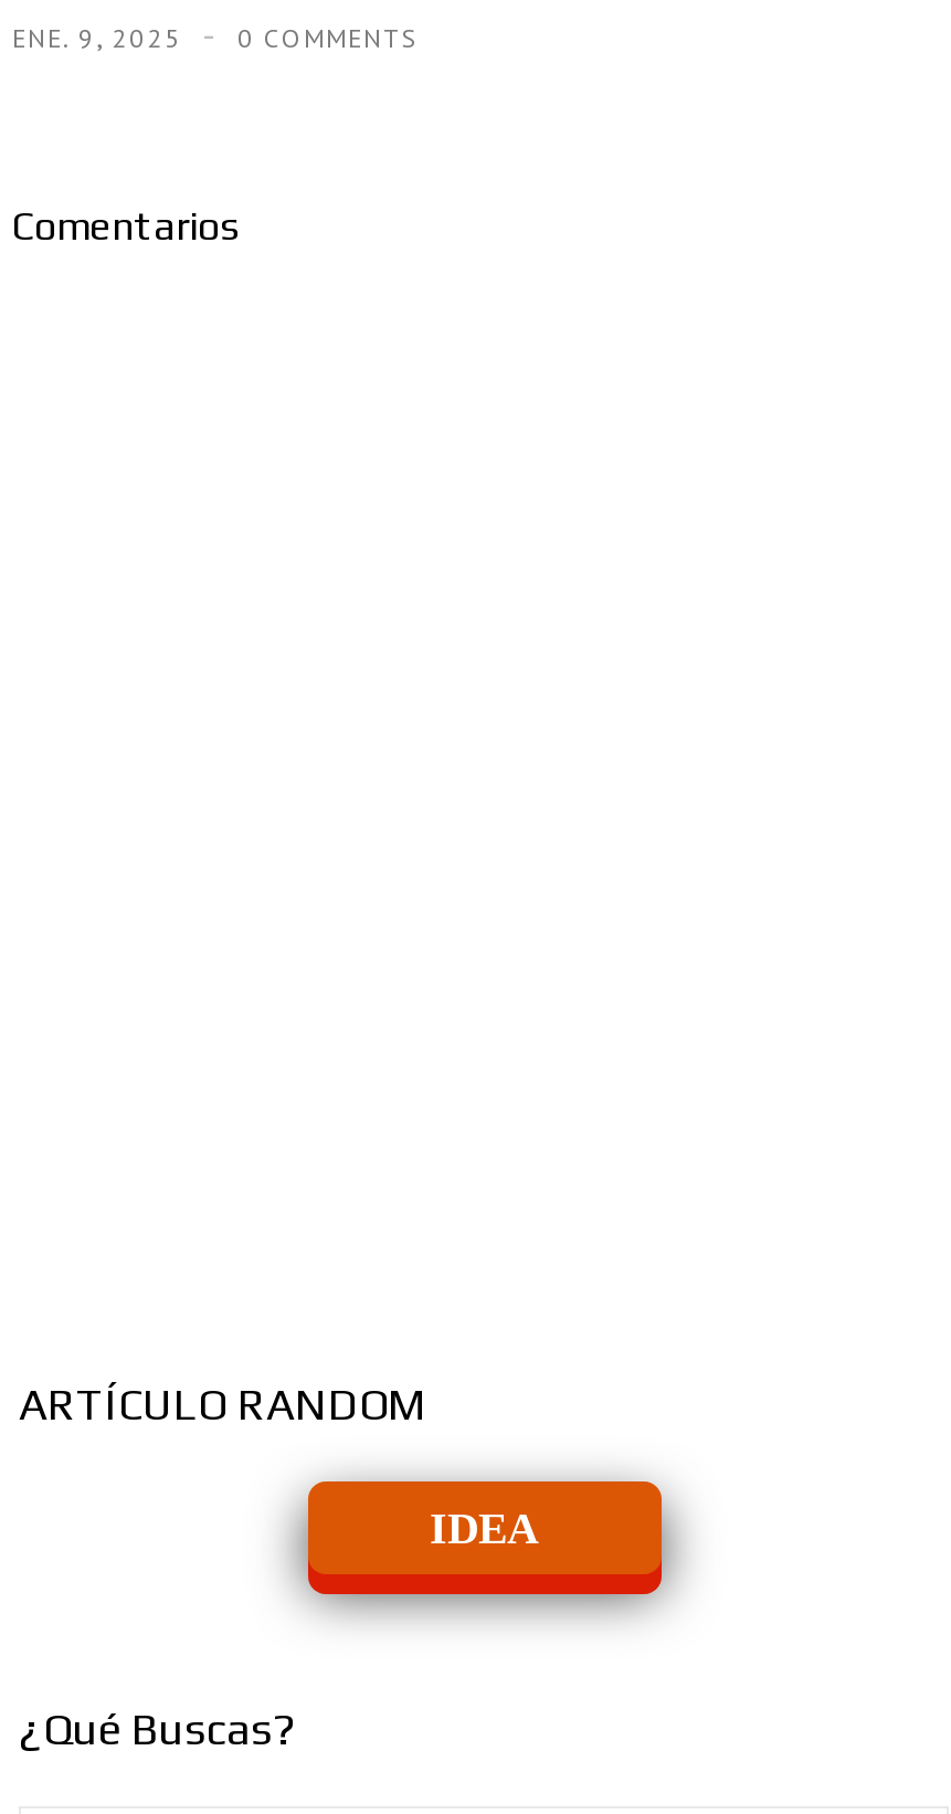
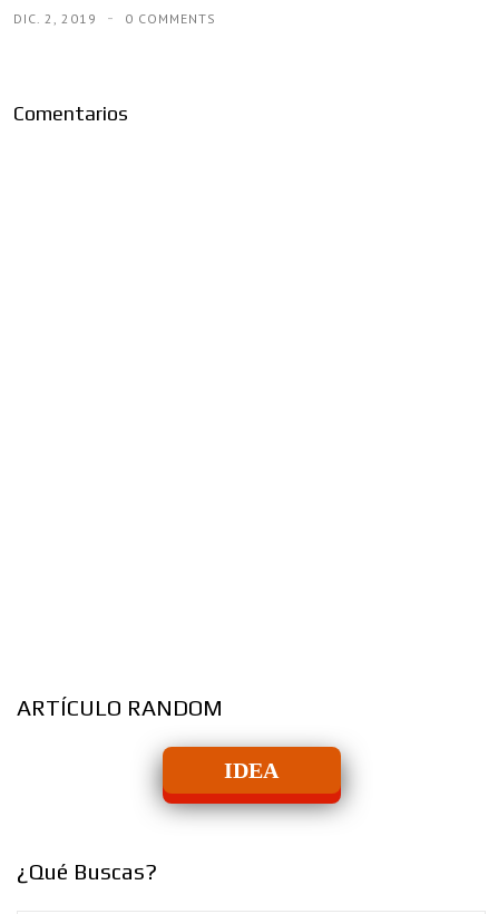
[12,21,419,54] ENE. 9, 2025 0 COMMENTS -> [13,10,216,27] DIC. 2, 2019 0 COMMENTS

